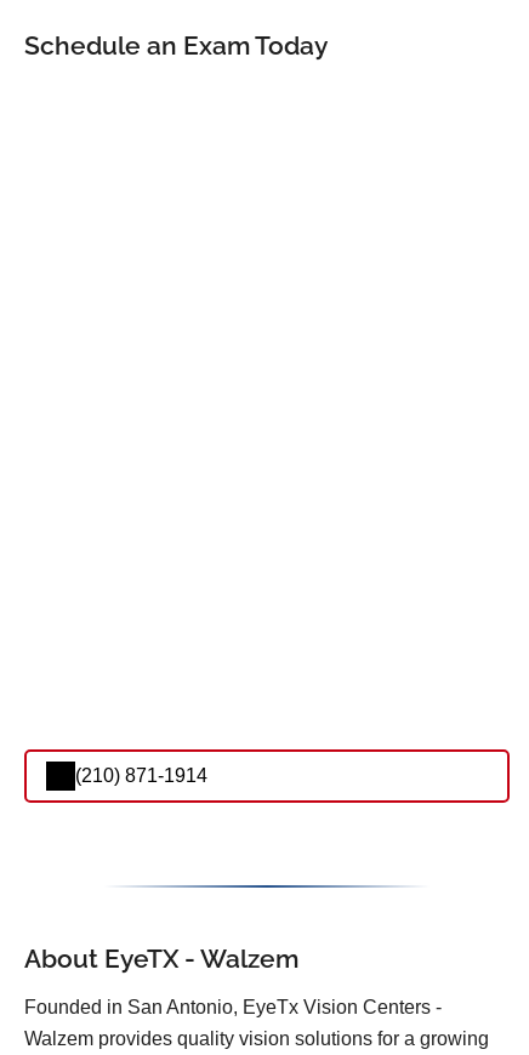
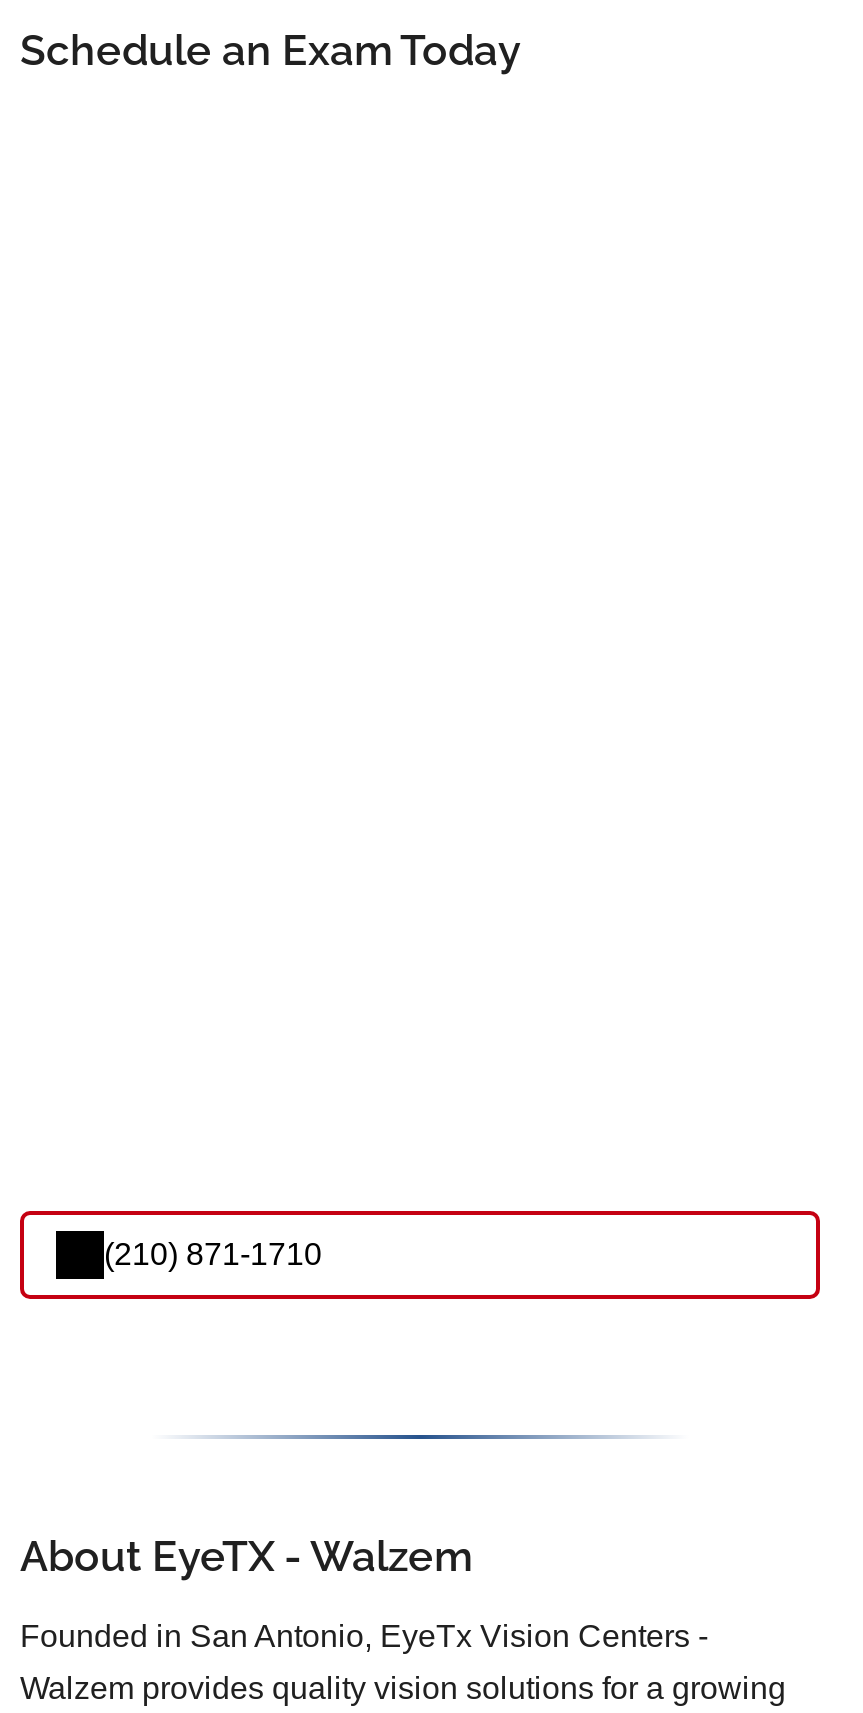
[75,766,207,786] (210) 871-1914 -> [104,1238,322,1272] (210) 871-1710

